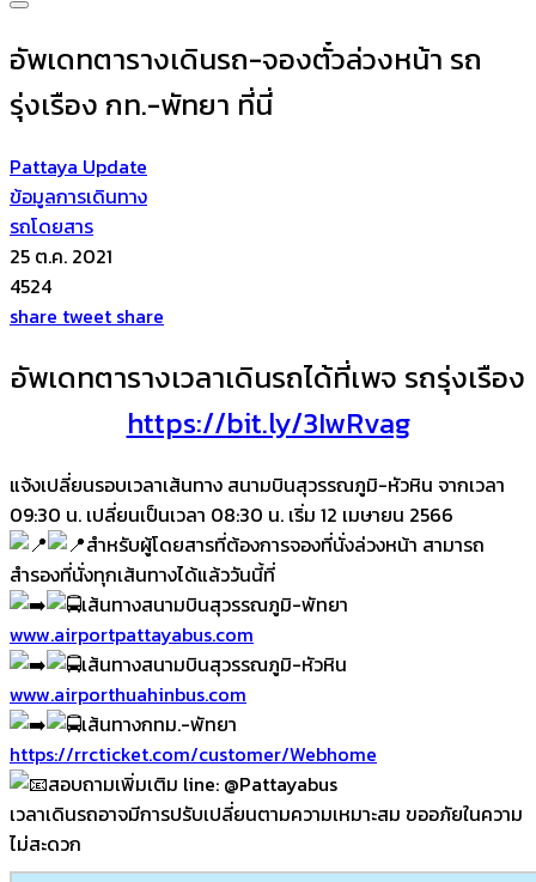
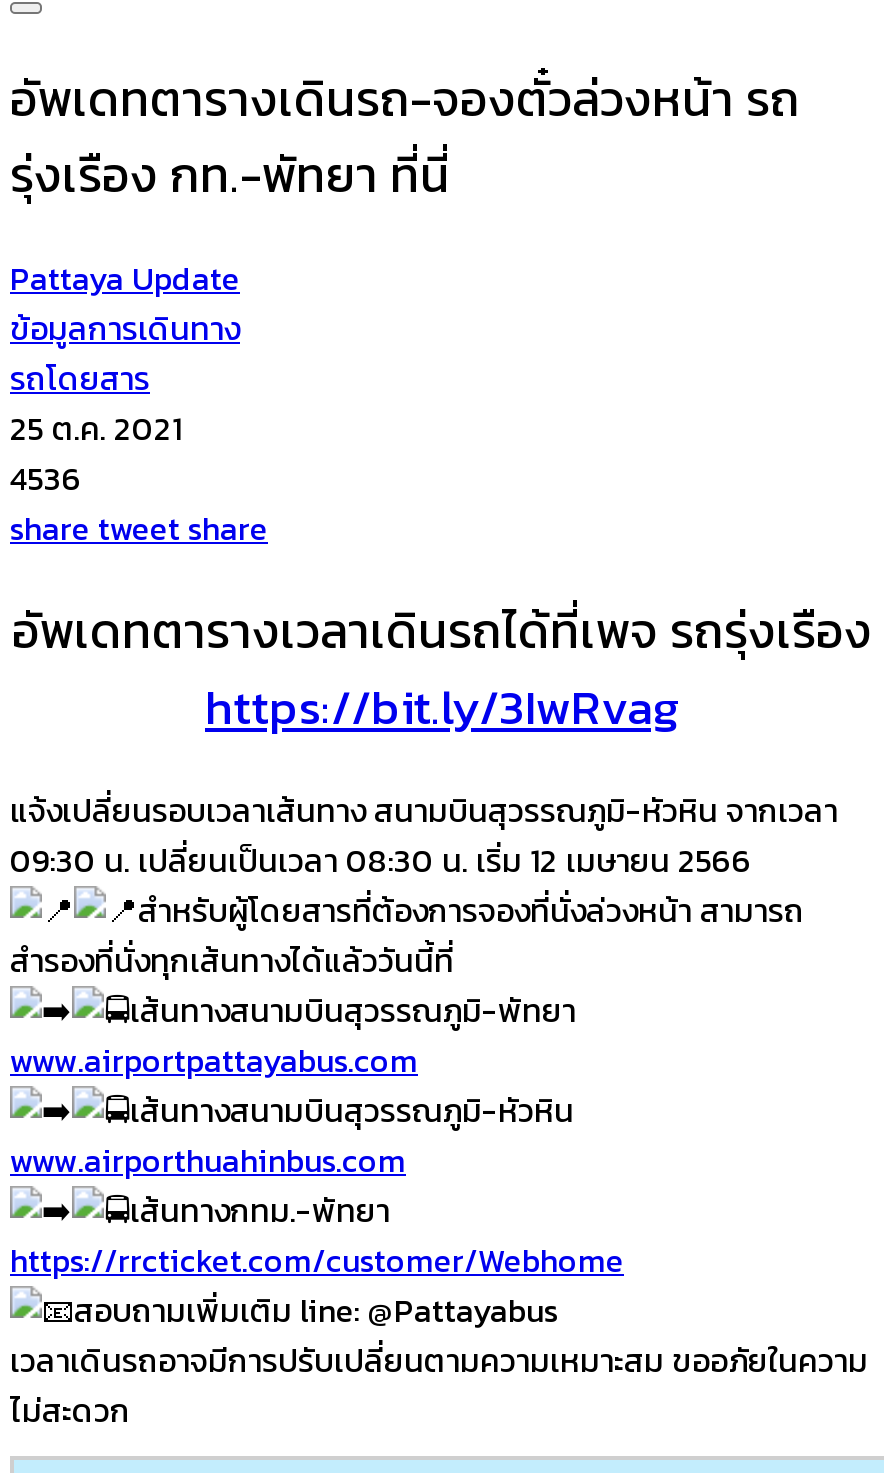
[10,271,51,300] 4524 -> [10,454,82,502] 4536

